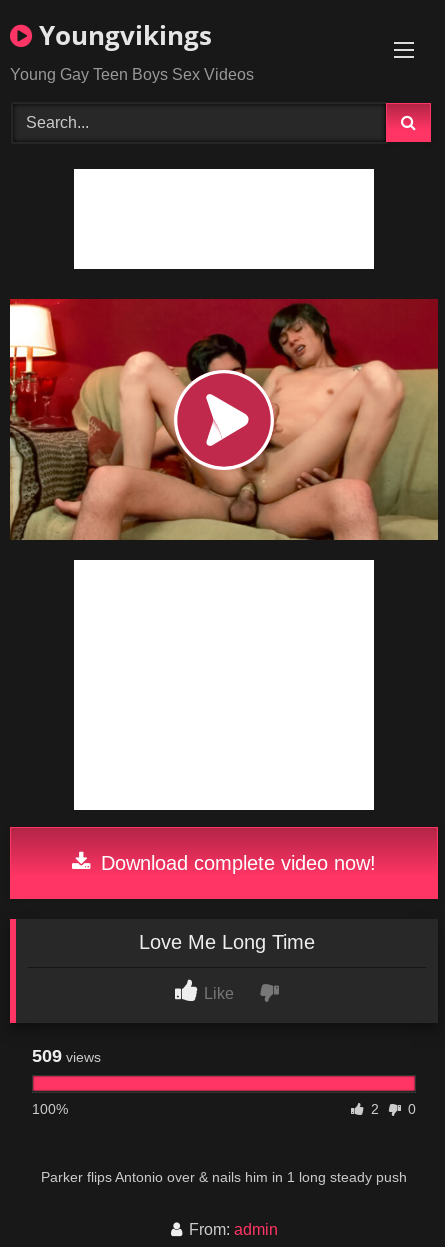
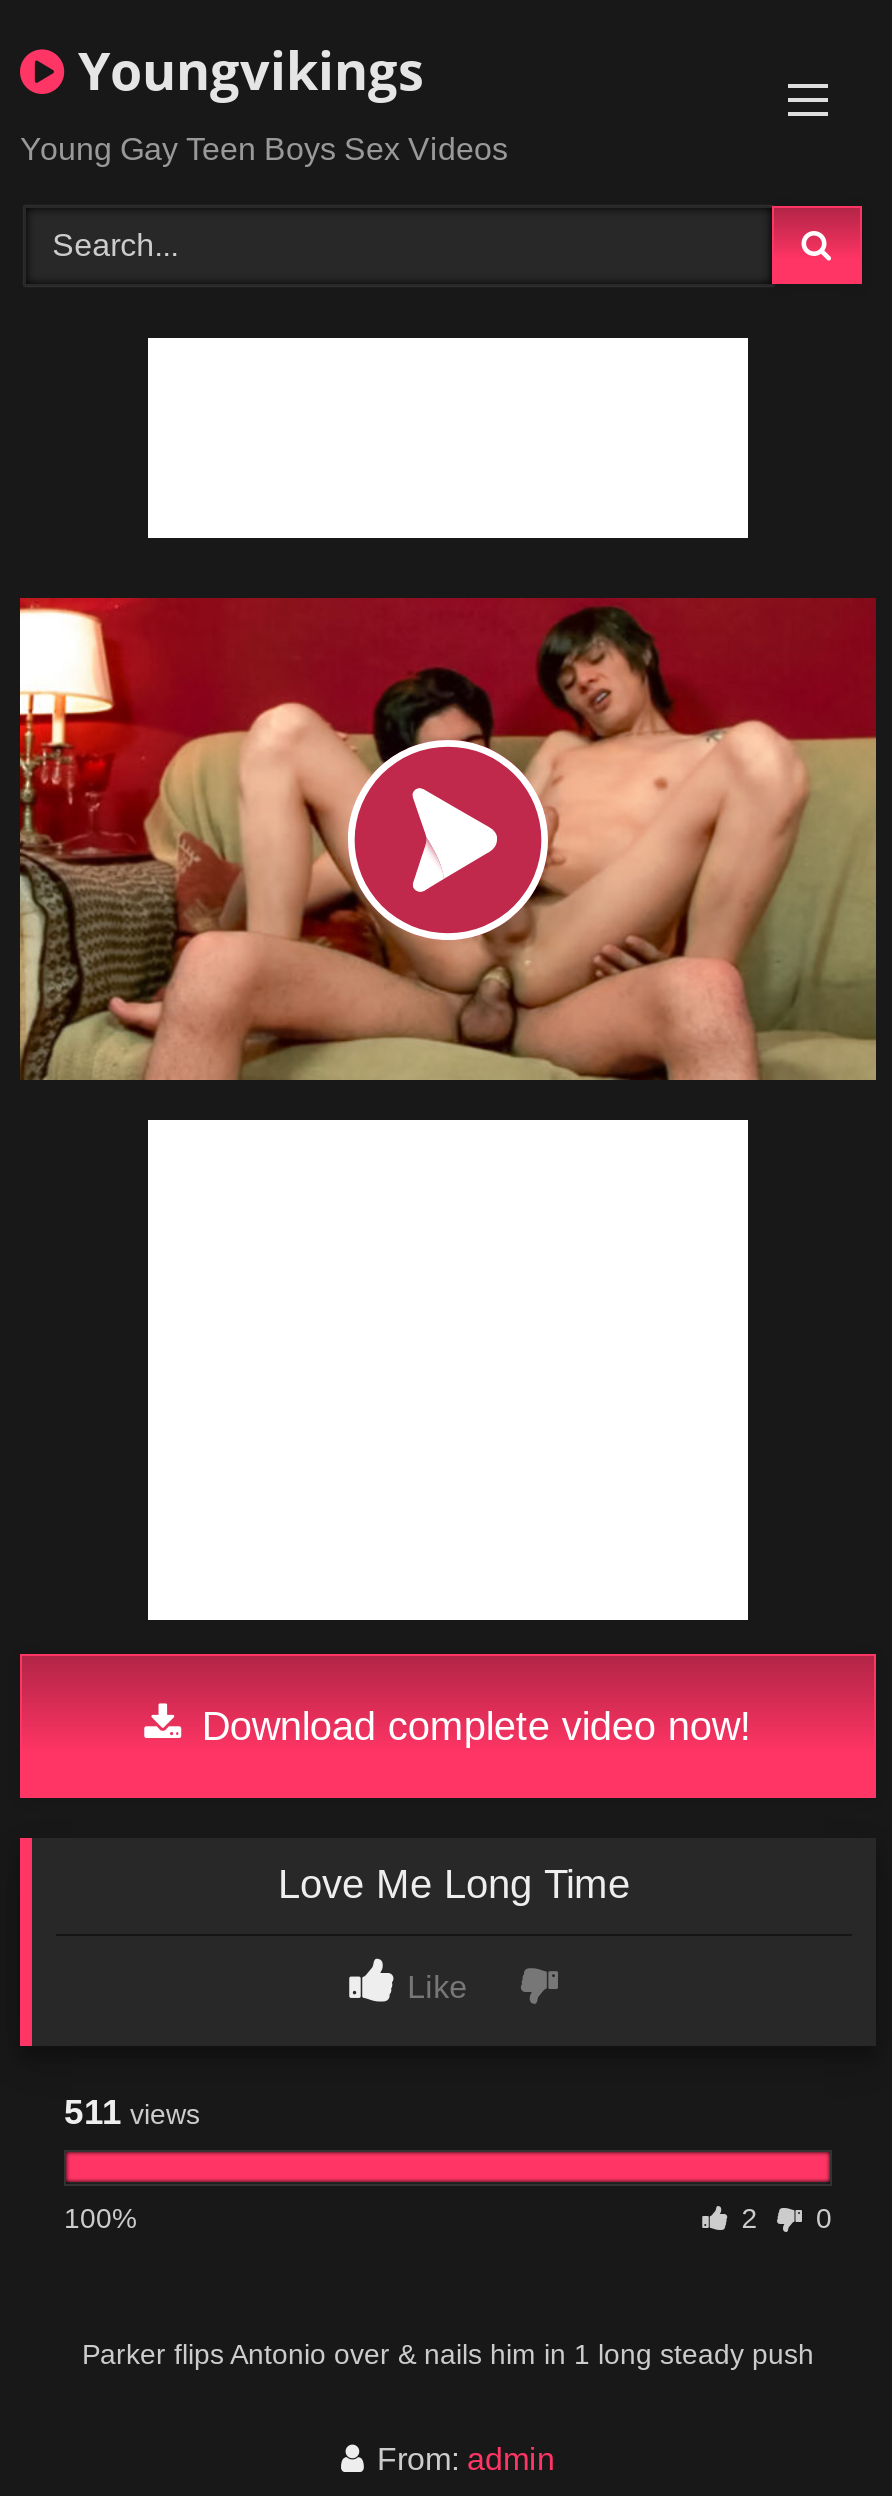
[32,1046,101,1066] 509 views -> [64,2092,200,2132] 511 views

